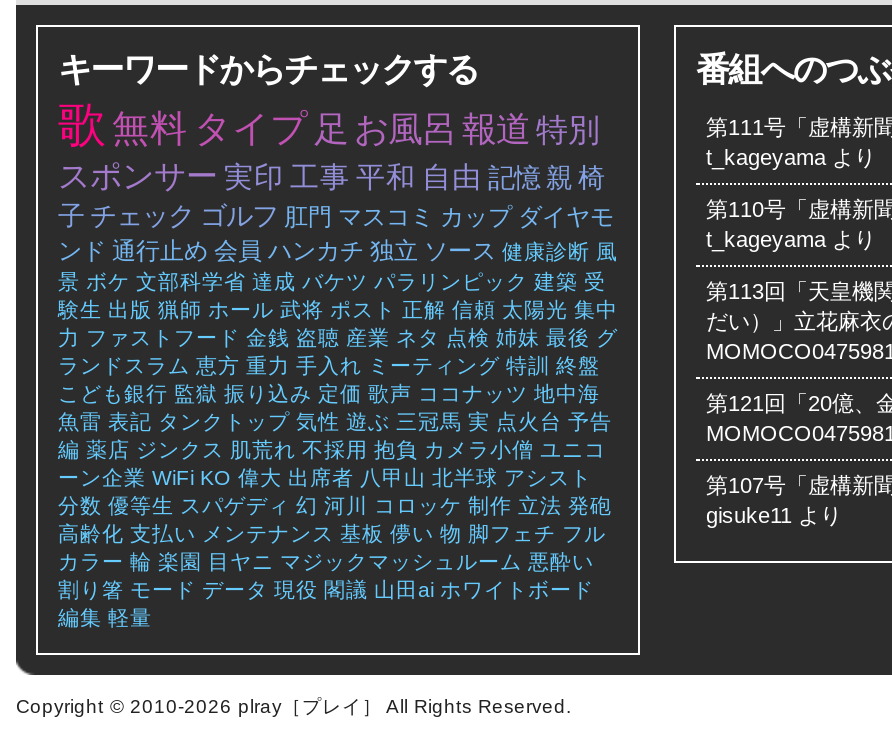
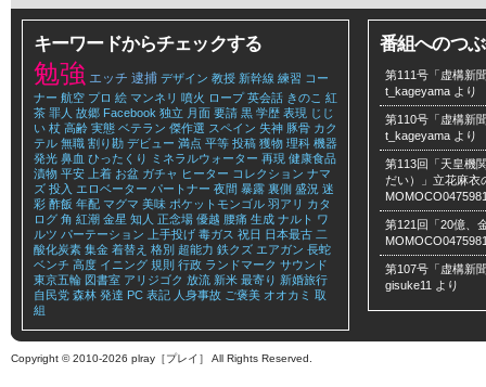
[58,97,618,629] 歌 無料 タイプ 足 お風呂 報道 特別 | スポンサー 実印 工事 平和 自由 記憶 親 椅 | 子 チェック ゴルフ 肛門 マスコミ カップ ダイヤモ | ンド 通行止め 会員 ハンカチ 独立 ソース 健康診断 風 | 景 ボケ 文部科学省 達成 バケツ パラリンピック 建築 受 | 験生 出版 猟師 ホール 武将 ポスト 正解 信頼 太陽光 集中 | 力 ファストフード 金銭 盗聴 産業 ネタ 点検 姉妹 最後 グ | ランドスラム 恵方 重力 手入れ ミーティング 特訓 終盤 | こども銀行 監獄 振り込み 定価 歌声 ココナッツ 地中海 | 魚雷 表記 タンクトップ 気性 遊ぶ 三冠馬 実 点火台 予告 | 編 薬店 ジンクス 肌荒れ 不採用 抱負 カメラ小僧 ユニコ | ーン企業 WiFi KO 偉大 出席者 八甲山 北半球 アシスト | 分数 優等生 スパゲディ 幻 河川 コロッケ 制作 立法 発砲 | 高齢化 支払い メンテナンス 基板 儚い 物 脚フェチ フル | カラー 輪 楽園 目ヤニ マジックマッシュルーム 悪酔い | 割り箸 モード データ 現役 閣議 山田ai ホワイトボード | 編集 軽量 -> [34,59,337,317] 勉強 エッチ 逮捕 デザイン 教授 新幹線 練習 コー | ナー 航空 プロ 絵 マンネリ 噴火 ロープ 英会話 きのこ 紅 | 茶 罪人 故郷 Facebook 独立 月面 要請 黒 学歴 表現 じじ | い 杖 高齢 実態 ベテラン 傑作選 スペイン 失神 豚骨 カク | テル 無職 割り勘 デビュー 満点 平等 投稿 獲物 理科 機器 | 発光 鼻血 ひったくり ミネラルウォーター 再現 健康食品 | 漬物 平安 上着 お盆 ガチャ ヒーター コレクション ナマ | ズ 投入 エロベーター パートナー 夜間 暴露 裏側 盛況 迷 | 彩 酢飯 年配 マグマ 美味 ポケットモンゴル 羽アリ カタ | ログ 角 紅潮 金星 知人 正念場 優越 腰痛 生成 ナルト ワ | ルツ パーテーション 上手投げ 毒ガス 祝日 日本最古 二 | 酸化炭素 集金 着替え 格別 超能力 鉄クズ エアガン 長蛇 | ベンチ 高度 イニング 規則 行政 ランドマーク サウンド | 東京五輪 図書室 アリジゴク 放流 新米 最寄り 新婚旅行 | 自民党 森林 発達 PC 表記 人身事故 ご褒美 オオカミ 取 | 組

